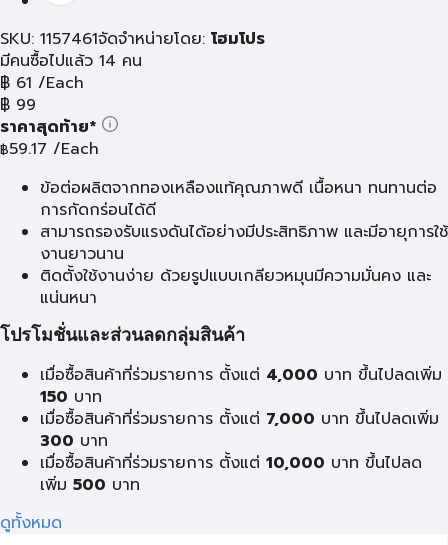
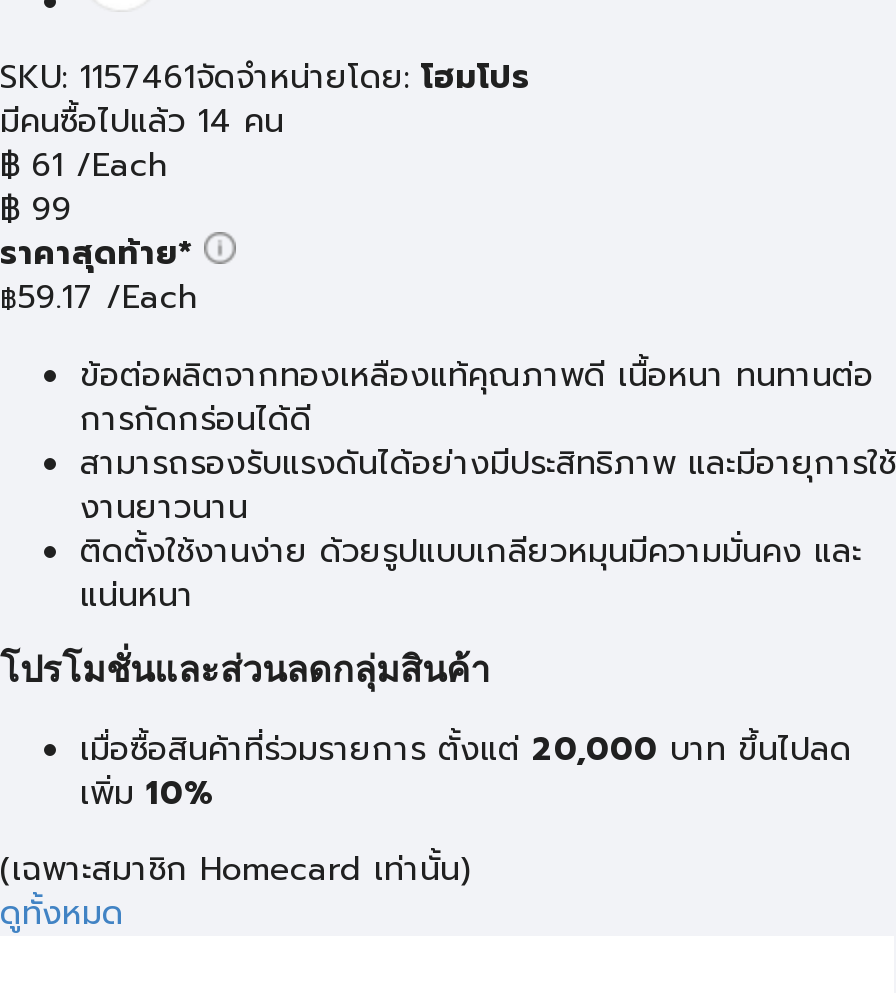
[40,363,442,497] เมื่อซื้อสินค้าที่ร่วมรายการ ตั้งแต่4,000 บาท ขึ้นไปลดเพิ่ม | 150 บาท | เมื่อซื้อสินค้าที่ร่วมรายการ ตั้งแต่7,000 บาท ขึ้นไปลดเพิ่ม | 300 บาท | เมื่อซื้อสินค้าที่ร่วมรายการ ตั้งแต่10,000 บาท ขึ้นไปลด | เพิ่ม500 บาท -> [0,726,852,894] เมื่อซื้อสินค้าที่ร่วมรายการ ตั้งแต่20,000 บาทขึ้นไปลด | เพิ่ม10% | (เฉพาะสมาชิก Homecard เท่านั้น)

